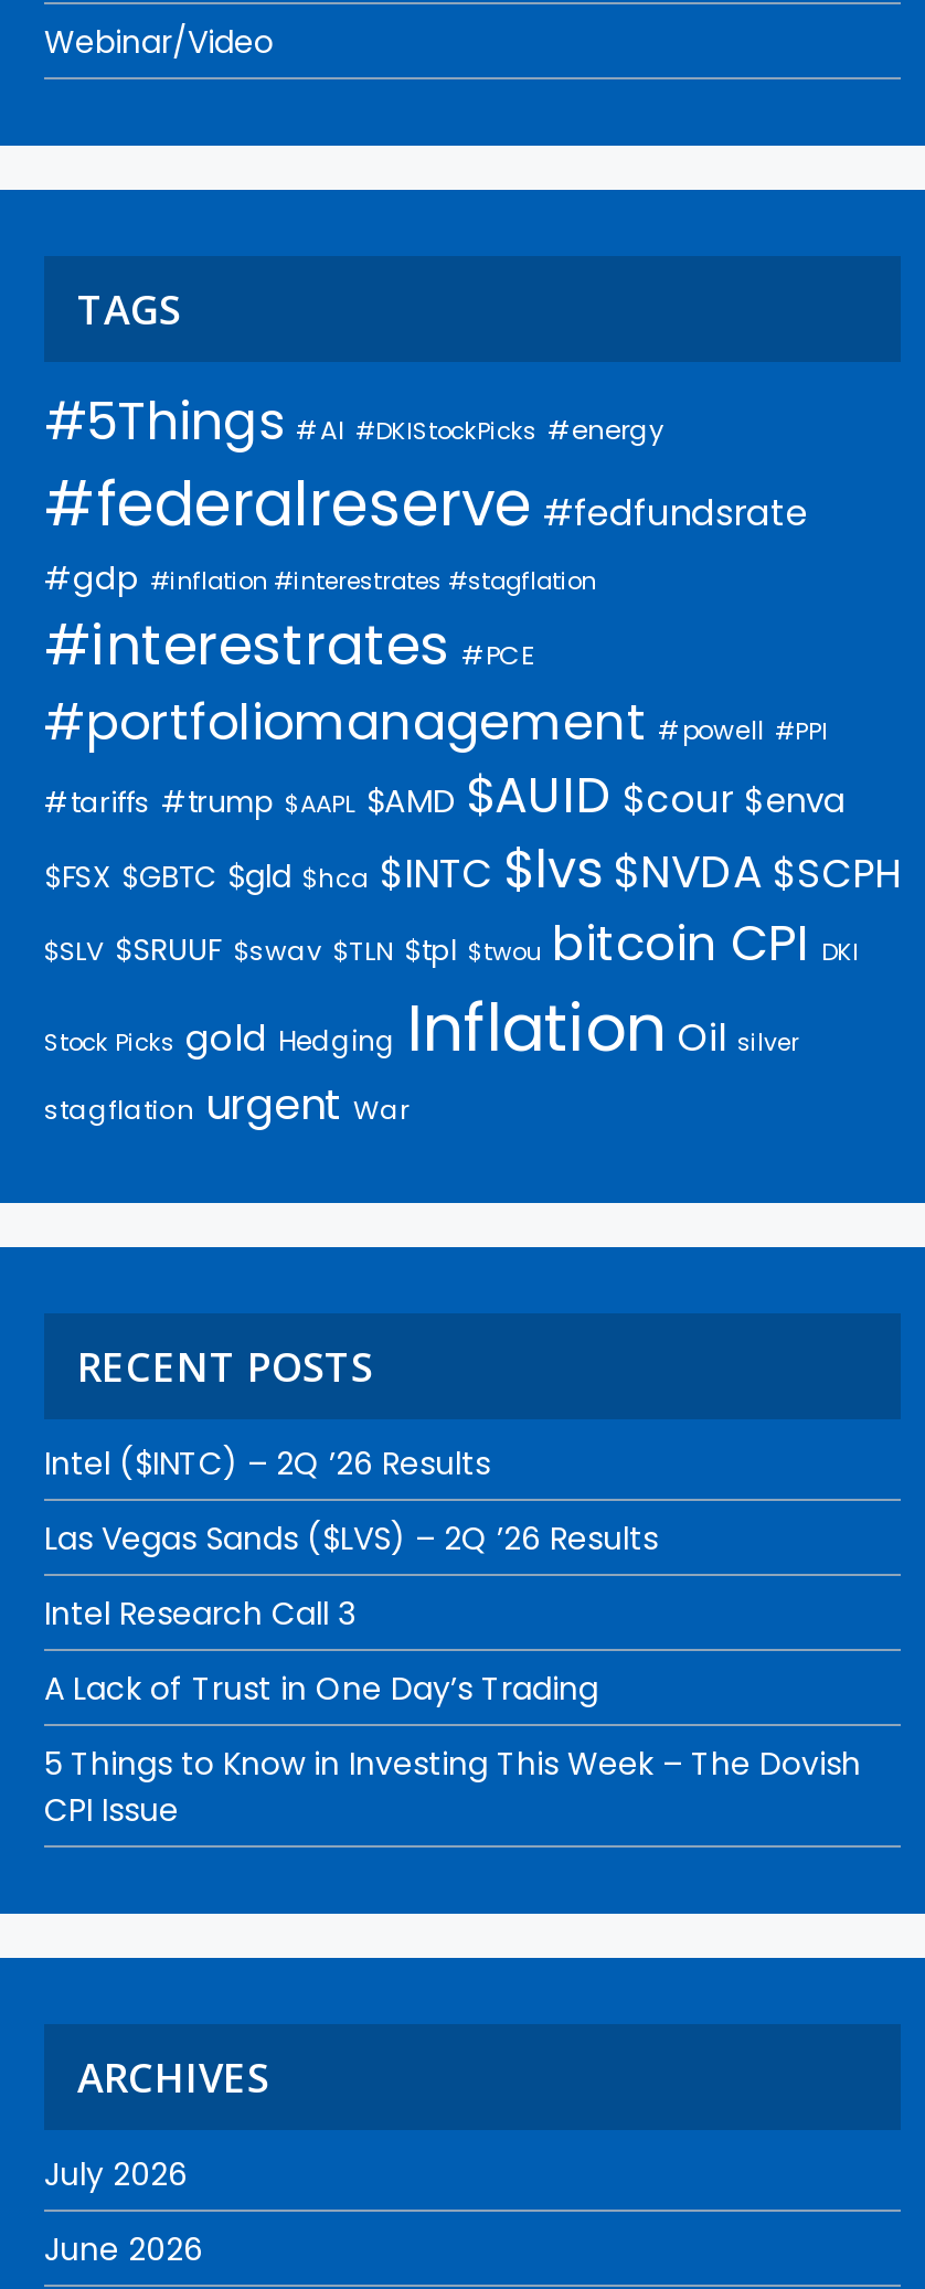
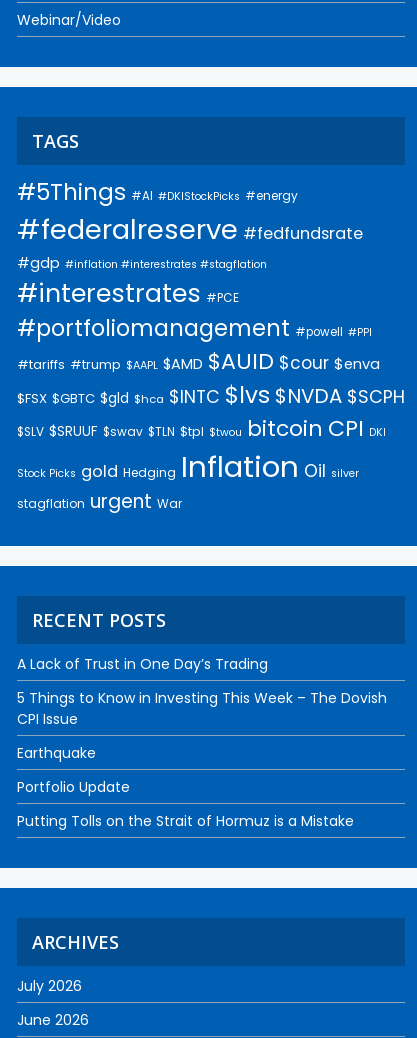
[44,1440,658,1635] Intel ($INTC) – 2Q ’26 Results | Las Vegas Sands ($LVS) – 2Q ’26 Results | Intel Research Call 3 -> none
moved [44,1665,861,1831] -> [17,653,387,728]: A Lack of Trust in One Day’s Trading | 5 Things to Know in Investing This Week – The Dovish | CPI Issue
none -> [17,742,354,830] Earthquake | Portfolio Update | Putting Tolls on the Strait of Hormuz is a Mistake

